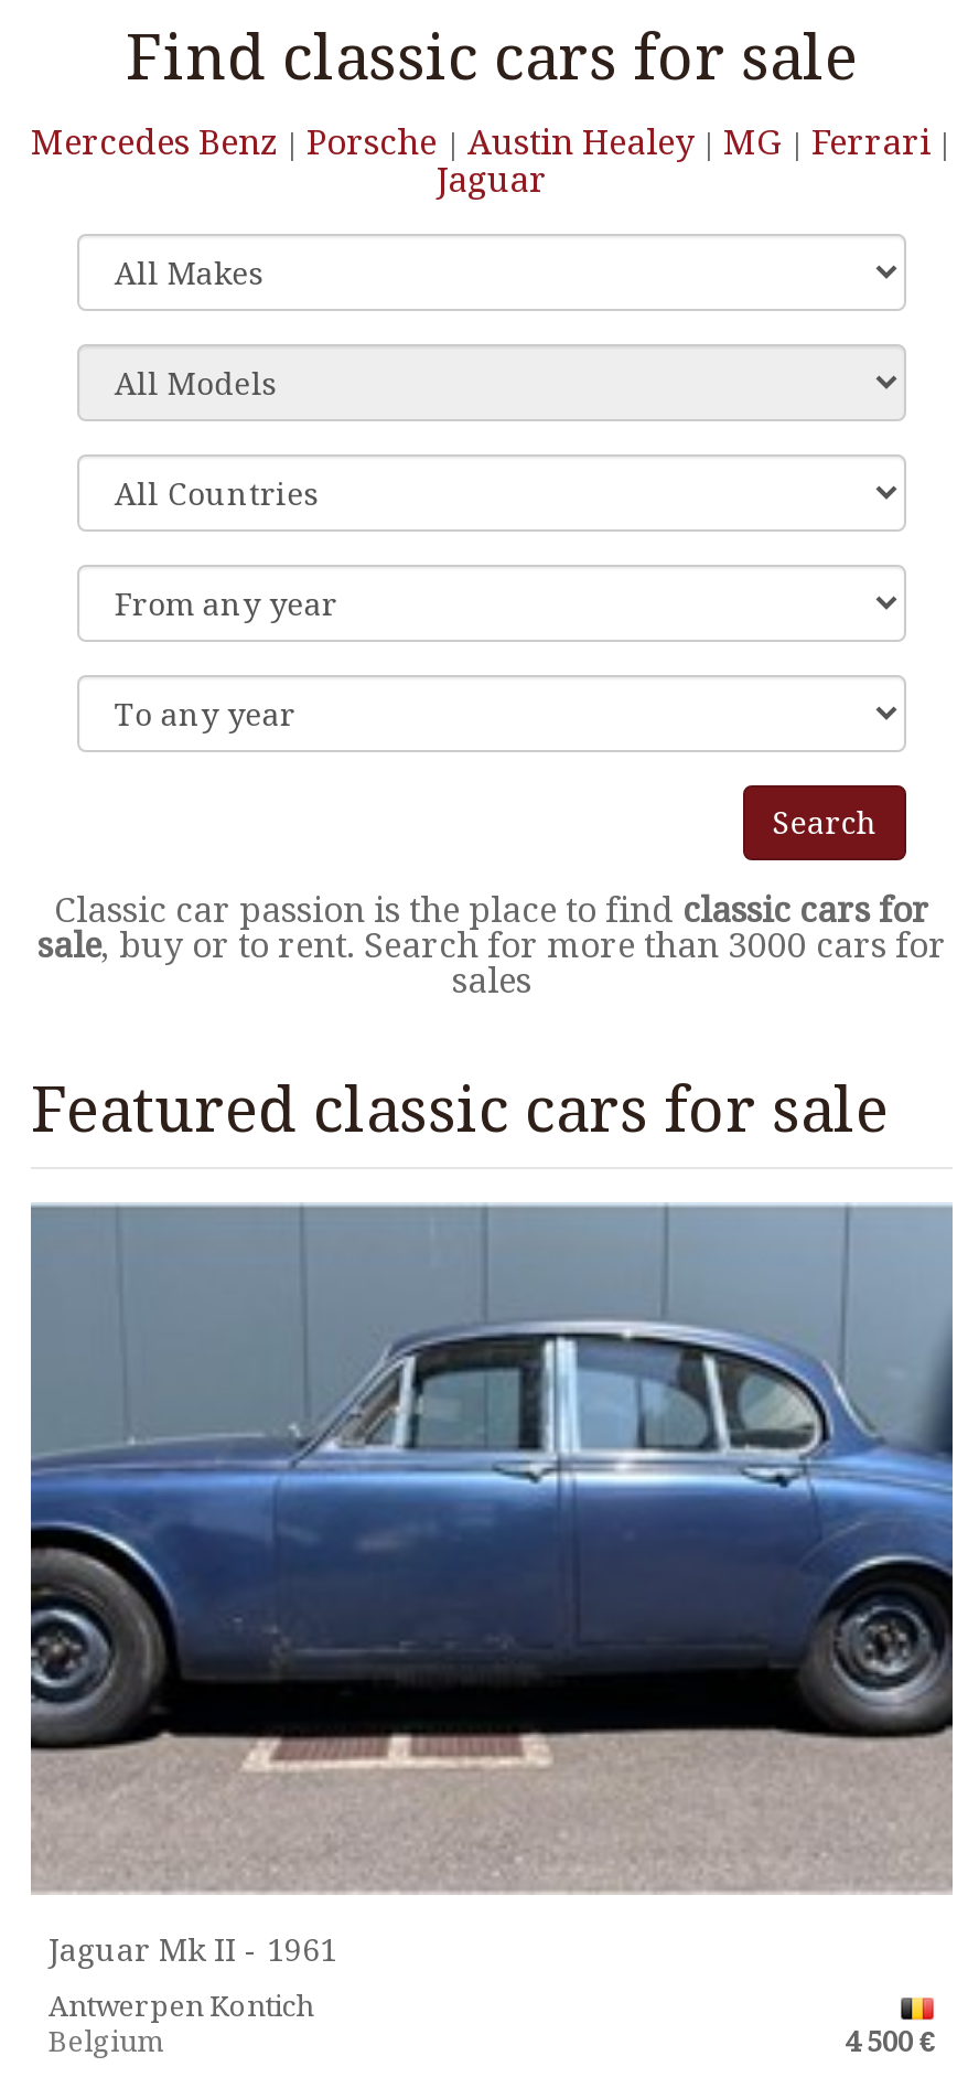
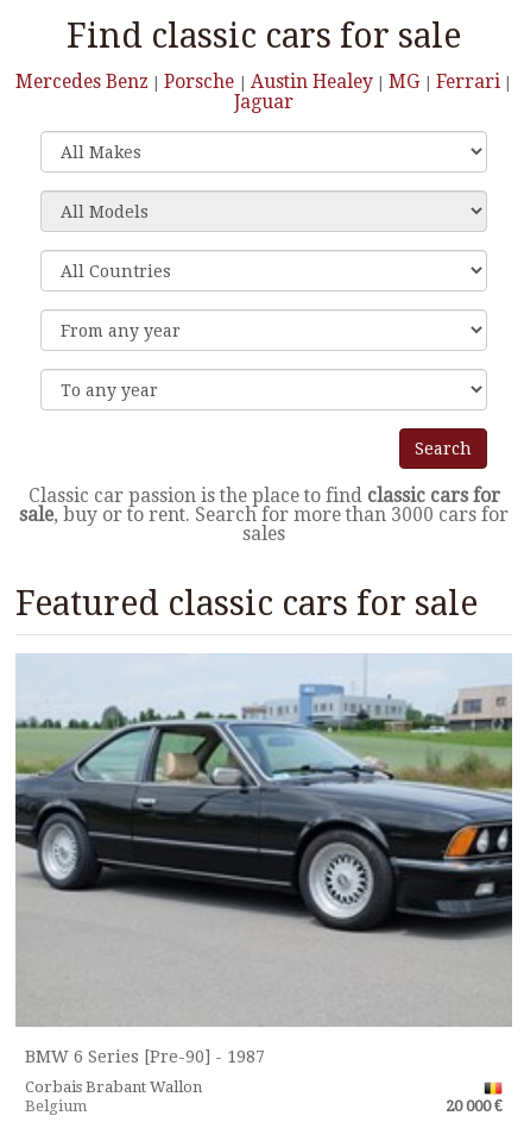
[29,1204,955,1967] [image] | Jaguar Mk II - 1961 -> [14,656,513,1065] [image] | BMW 6 Series [Pre-90] - 1987
[49,1989,313,2022] Antwerpen Kontich -> [25,1077,202,1095] Corbais Brabant Wallon
[845,2024,935,2057] 4 500 € -> [446,1096,503,1114] 20 000 €

